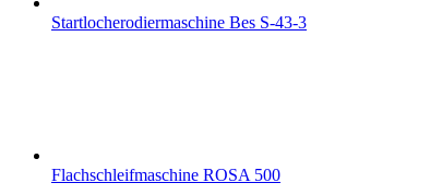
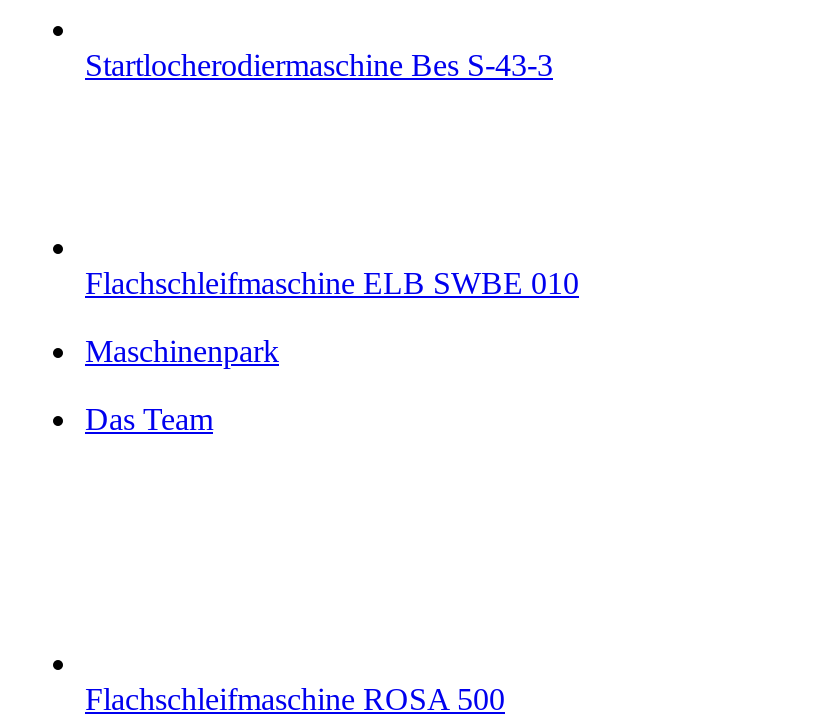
none -> [85,267,579,437] Flachschleifmaschine ELB SWBE 010 | Maschinenpark | Das Team

